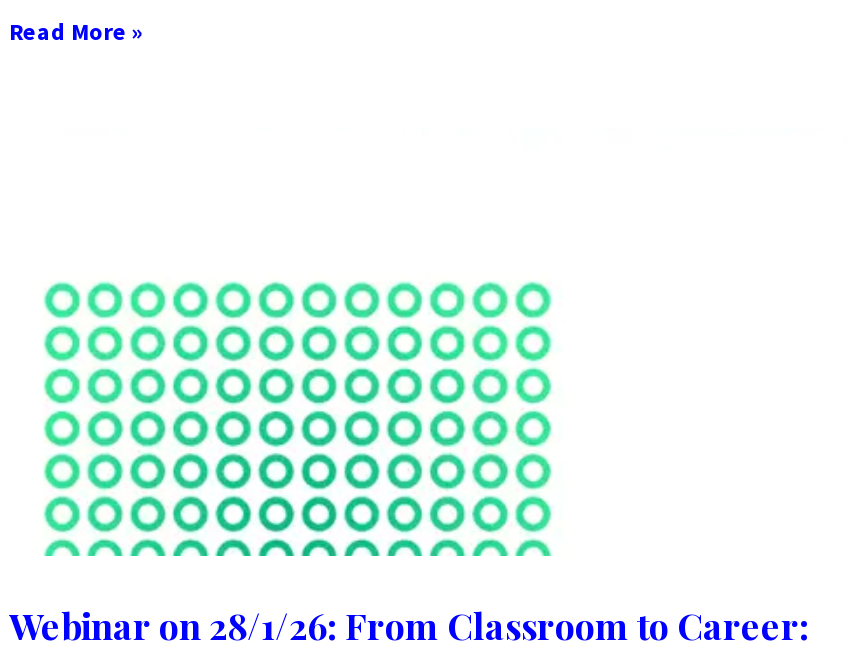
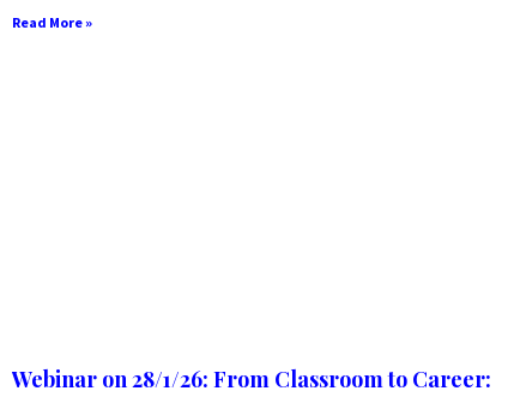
[41,280,553,558] [image] -> none

